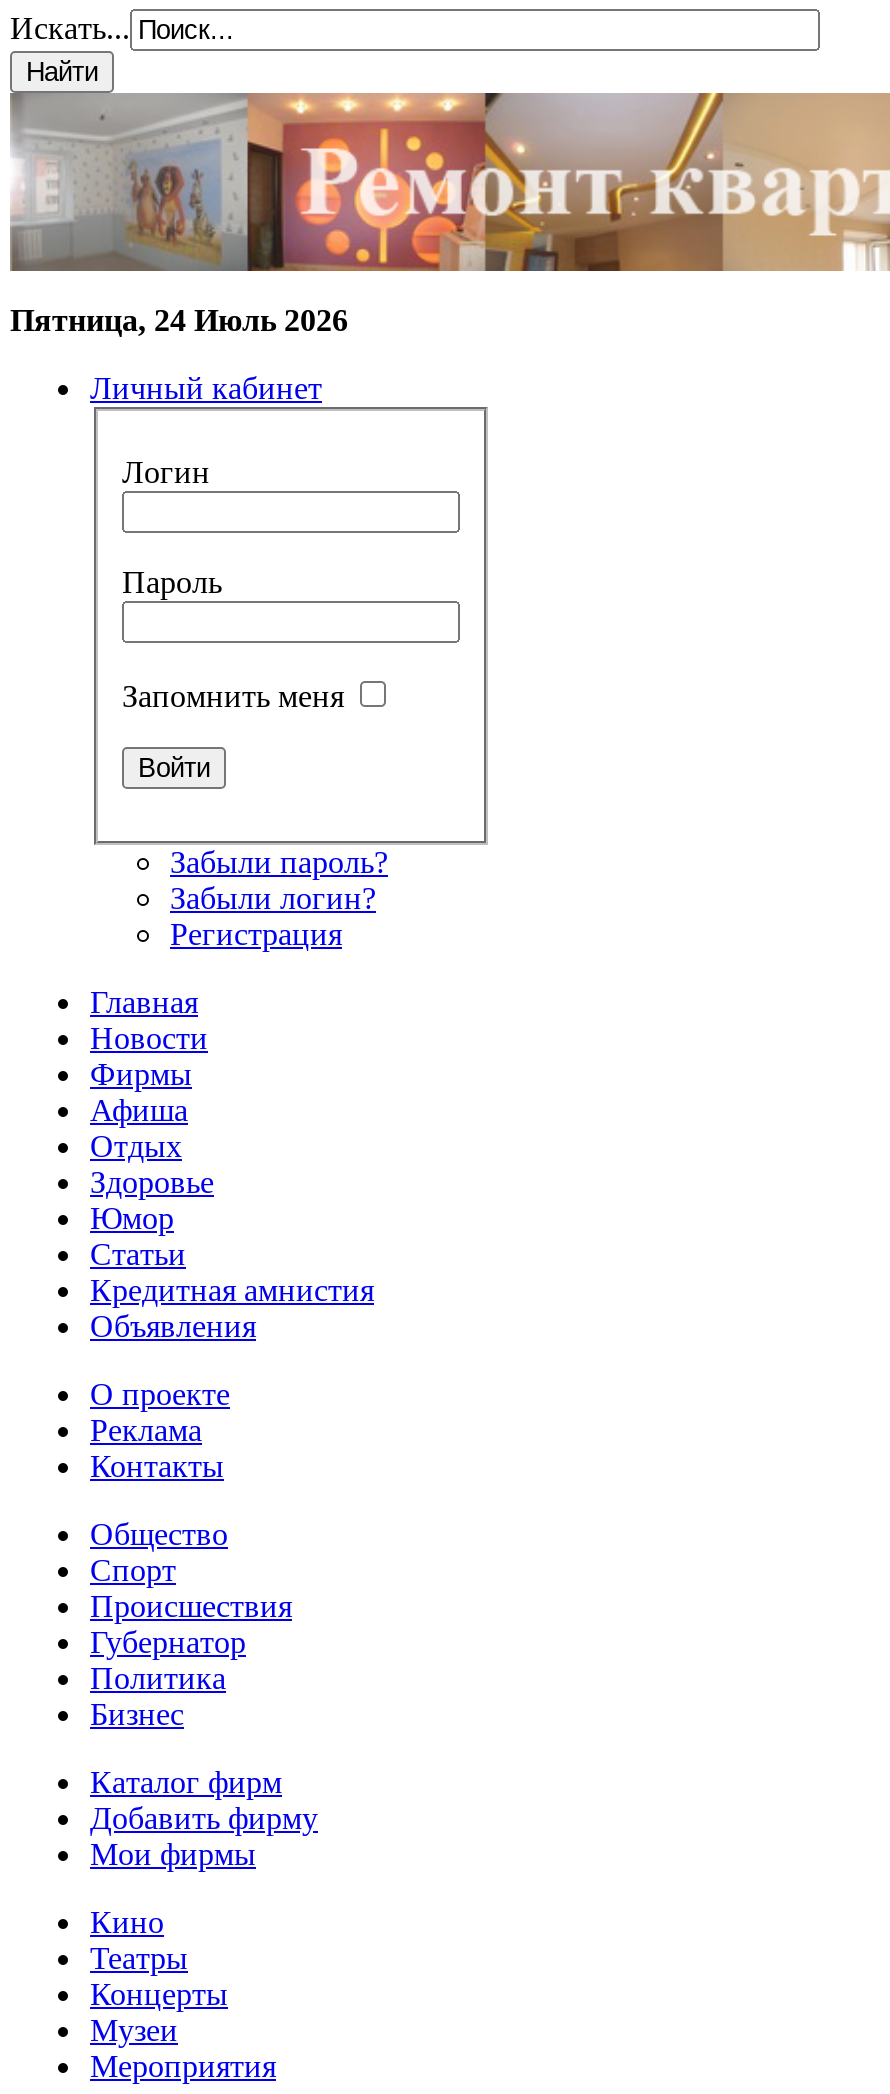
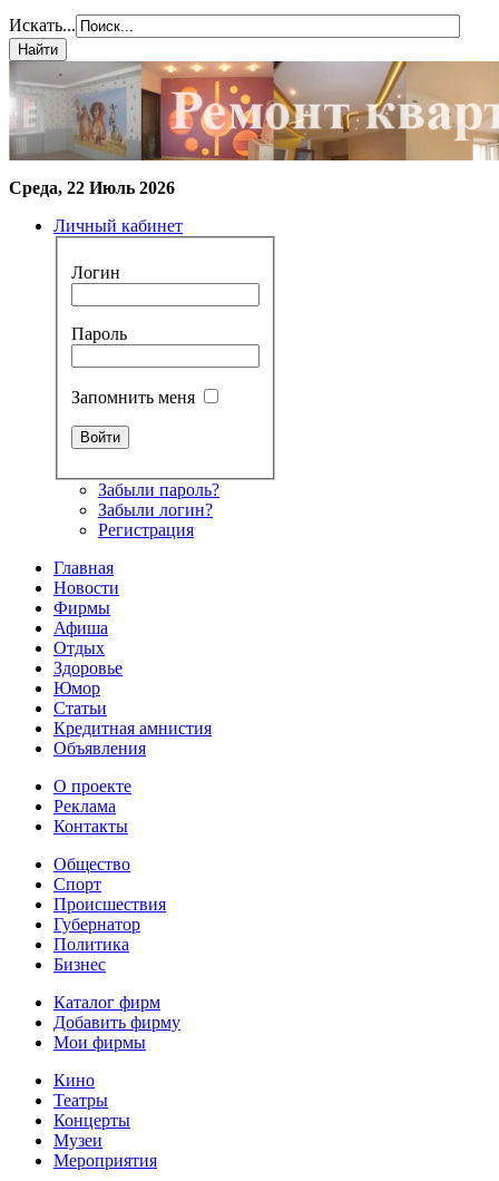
[10,303,348,337] Пятница, 24 Июль 2026 -> [9,178,175,197] Среда, 22 Июль 2026

